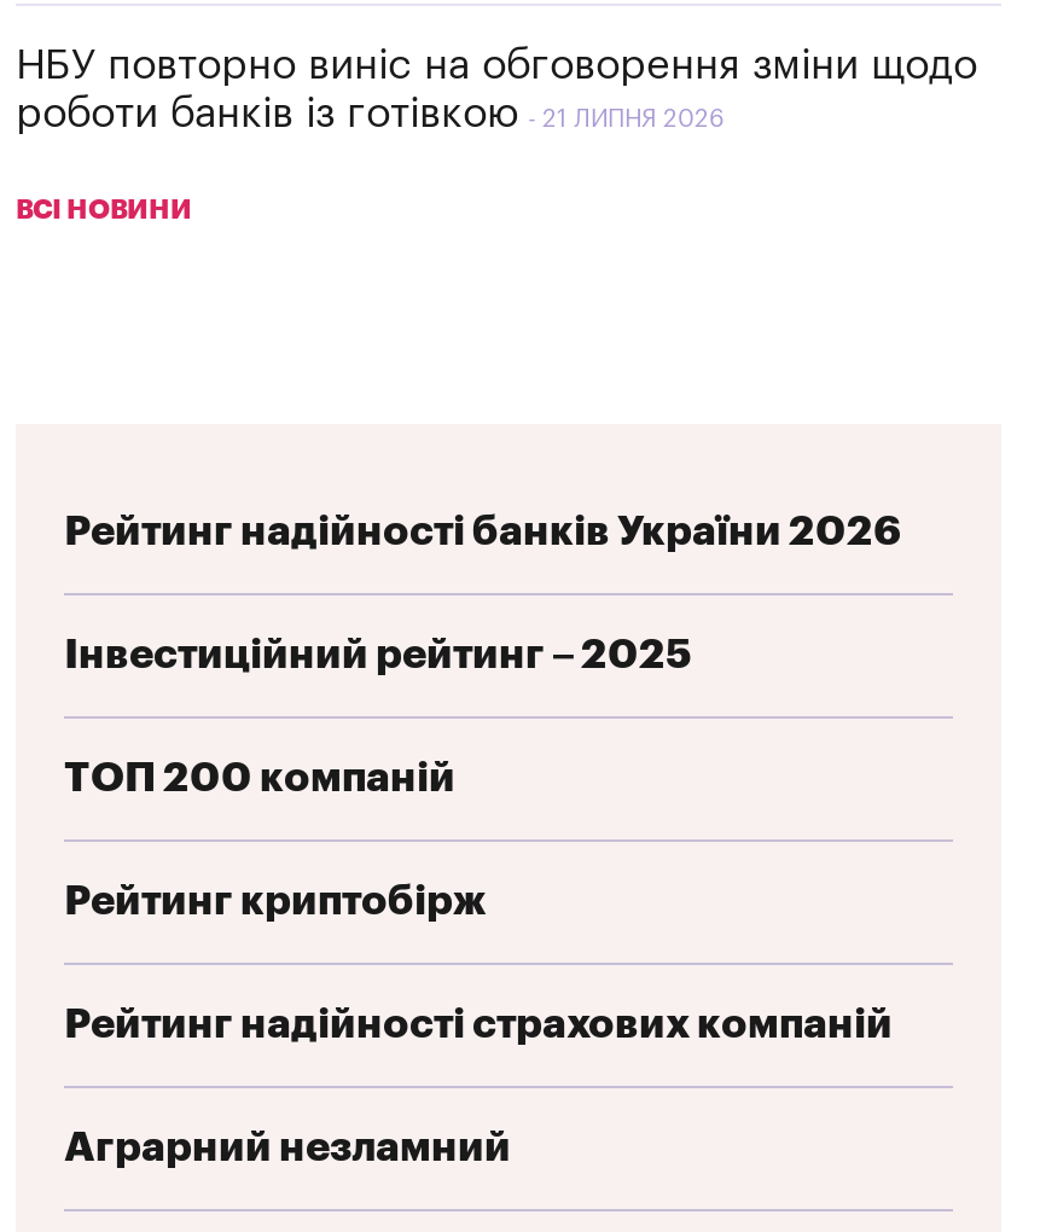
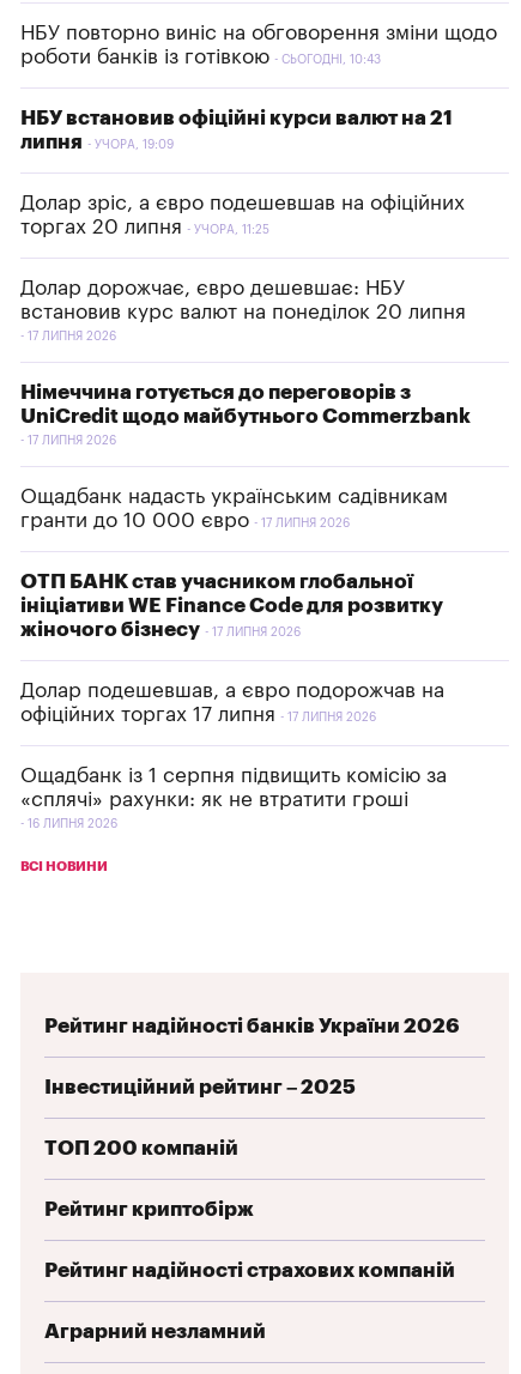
[542,107,724,131] 21 ЛИПНЯ 2026 -> [20,54,471,830] СЬОГОДНІ, 10:43 | НБУ встановив офіційні курси валют на 21 | липня | УЧОРА, 19:09 | Долар зріс, а євро подешевшав на офіційних | торгах 20 липня | УЧОРА, 11:25 | Долар дорожчає, євро дешевшає: НБУ | встановив курс валют на понеділок 20 липня | 17 ЛИПНЯ 2026 | Німеччина готується до переговорів з | UniCredit щодо майбутнього Commerzbank | 17 ЛИПНЯ 2026 | Ощадбанк надасть українським садівникам | гранти до 10 000 євро | 17 ЛИПНЯ 2026 | ОТП БАНК став учасником глобальної | ініціативи WE Finance Code для розвитку | жіночого бізнесу | 17 ЛИПНЯ 2026 | Долар подешевшав, а євро подорожчав на | офіційних торгах 17 липня | 17 ЛИПНЯ 2026 | Ощадбанк із 1 серпня підвищить комісію за | «сплячі» рахунки: як не втратити гроші | 16 ЛИПНЯ 2026

